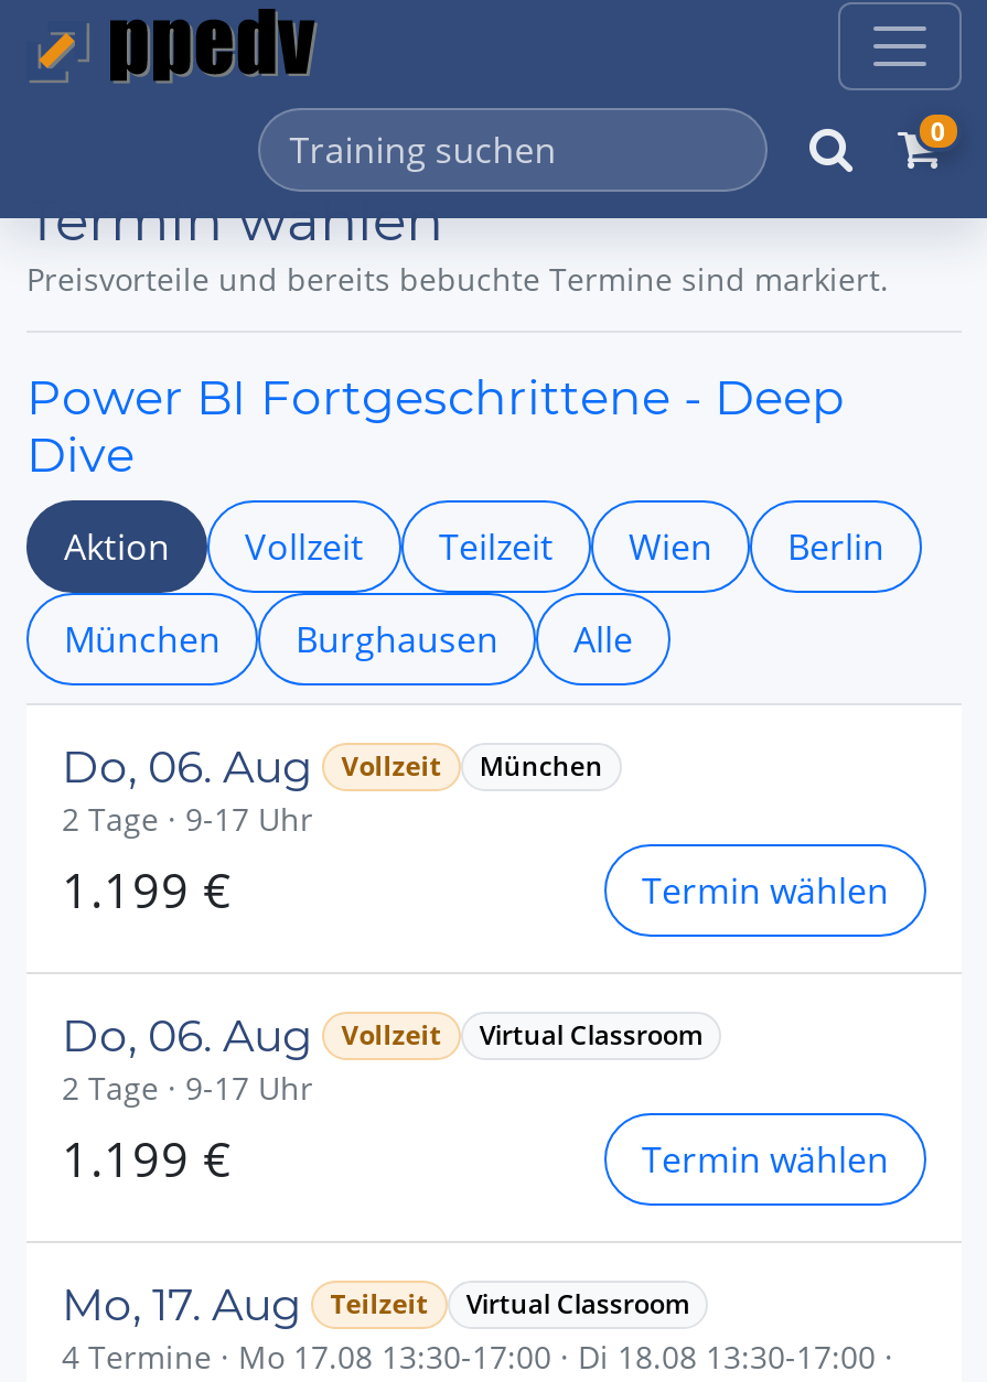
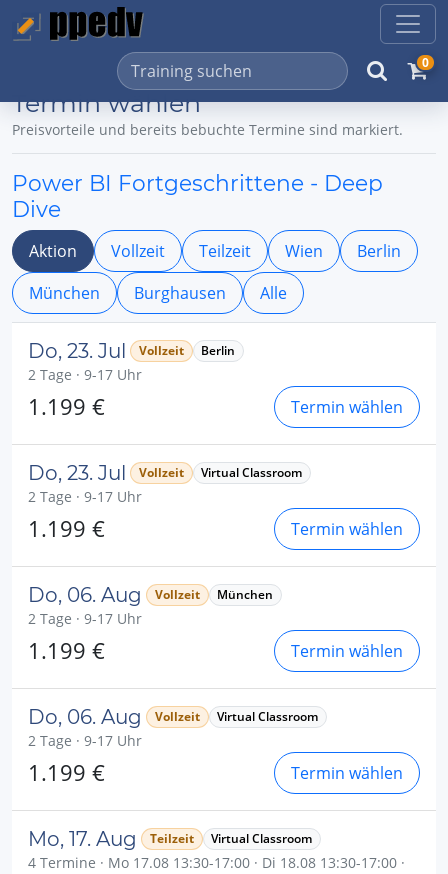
none -> [28,339,403,543] Do, 23. Jul | Vollzeit | Berlin | 2 Tage · 9-17 Uhr | 1.199 € | Termin wählen | Do, 23. Jul | Vollzeit | Virtual Classroom | 2 Tage · 9-17 Uhr | 1.199 € | Termin wählen

